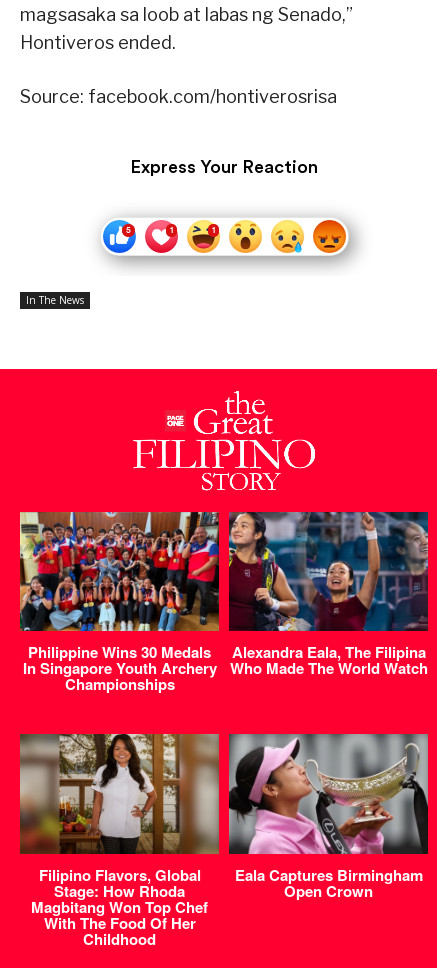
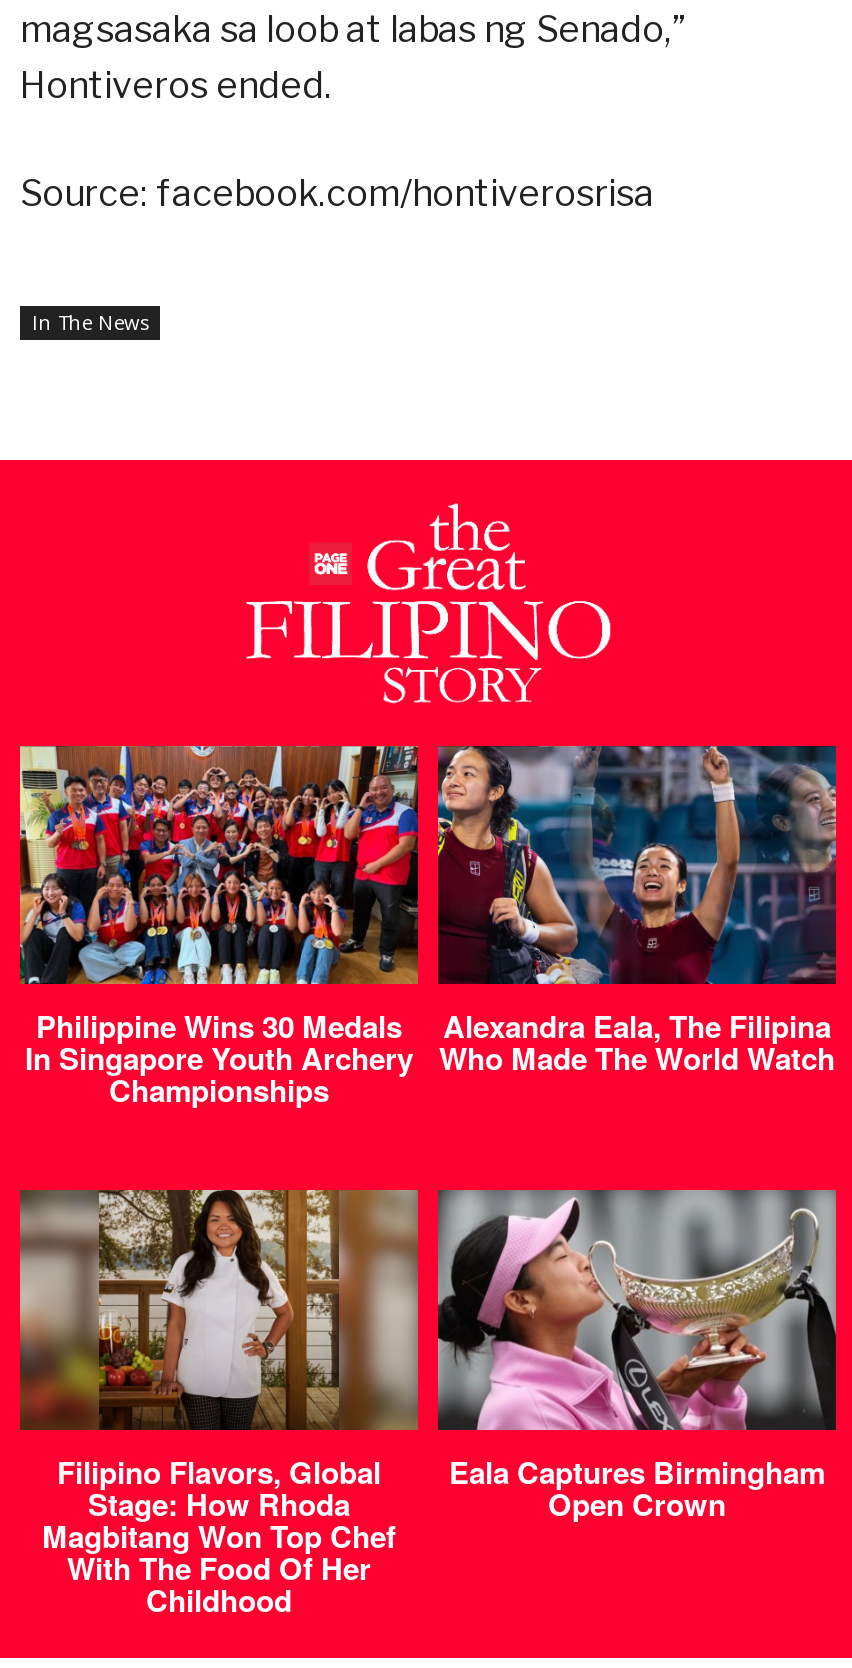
[130,158,318,176] Express Your Reaction -> none
[102,219,358,267] [image] -> none

